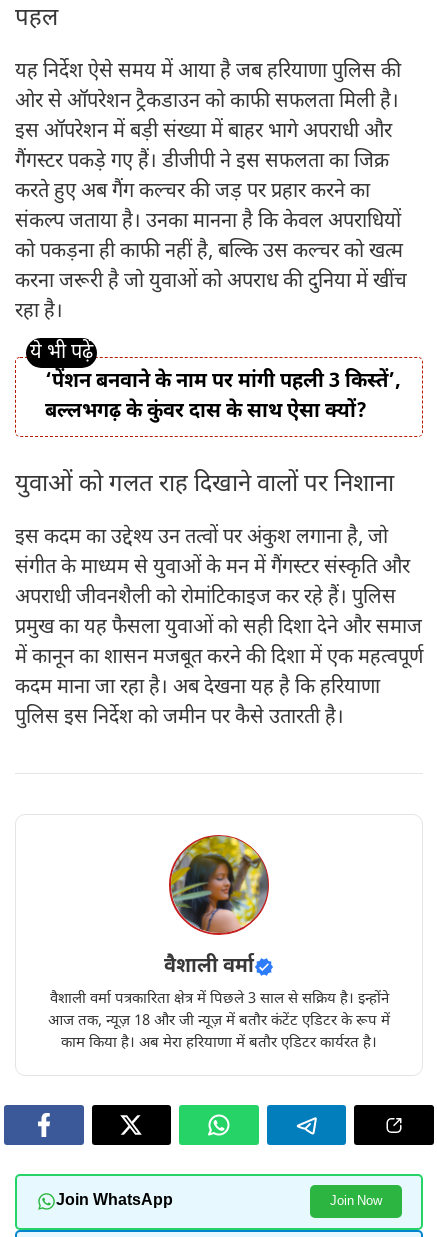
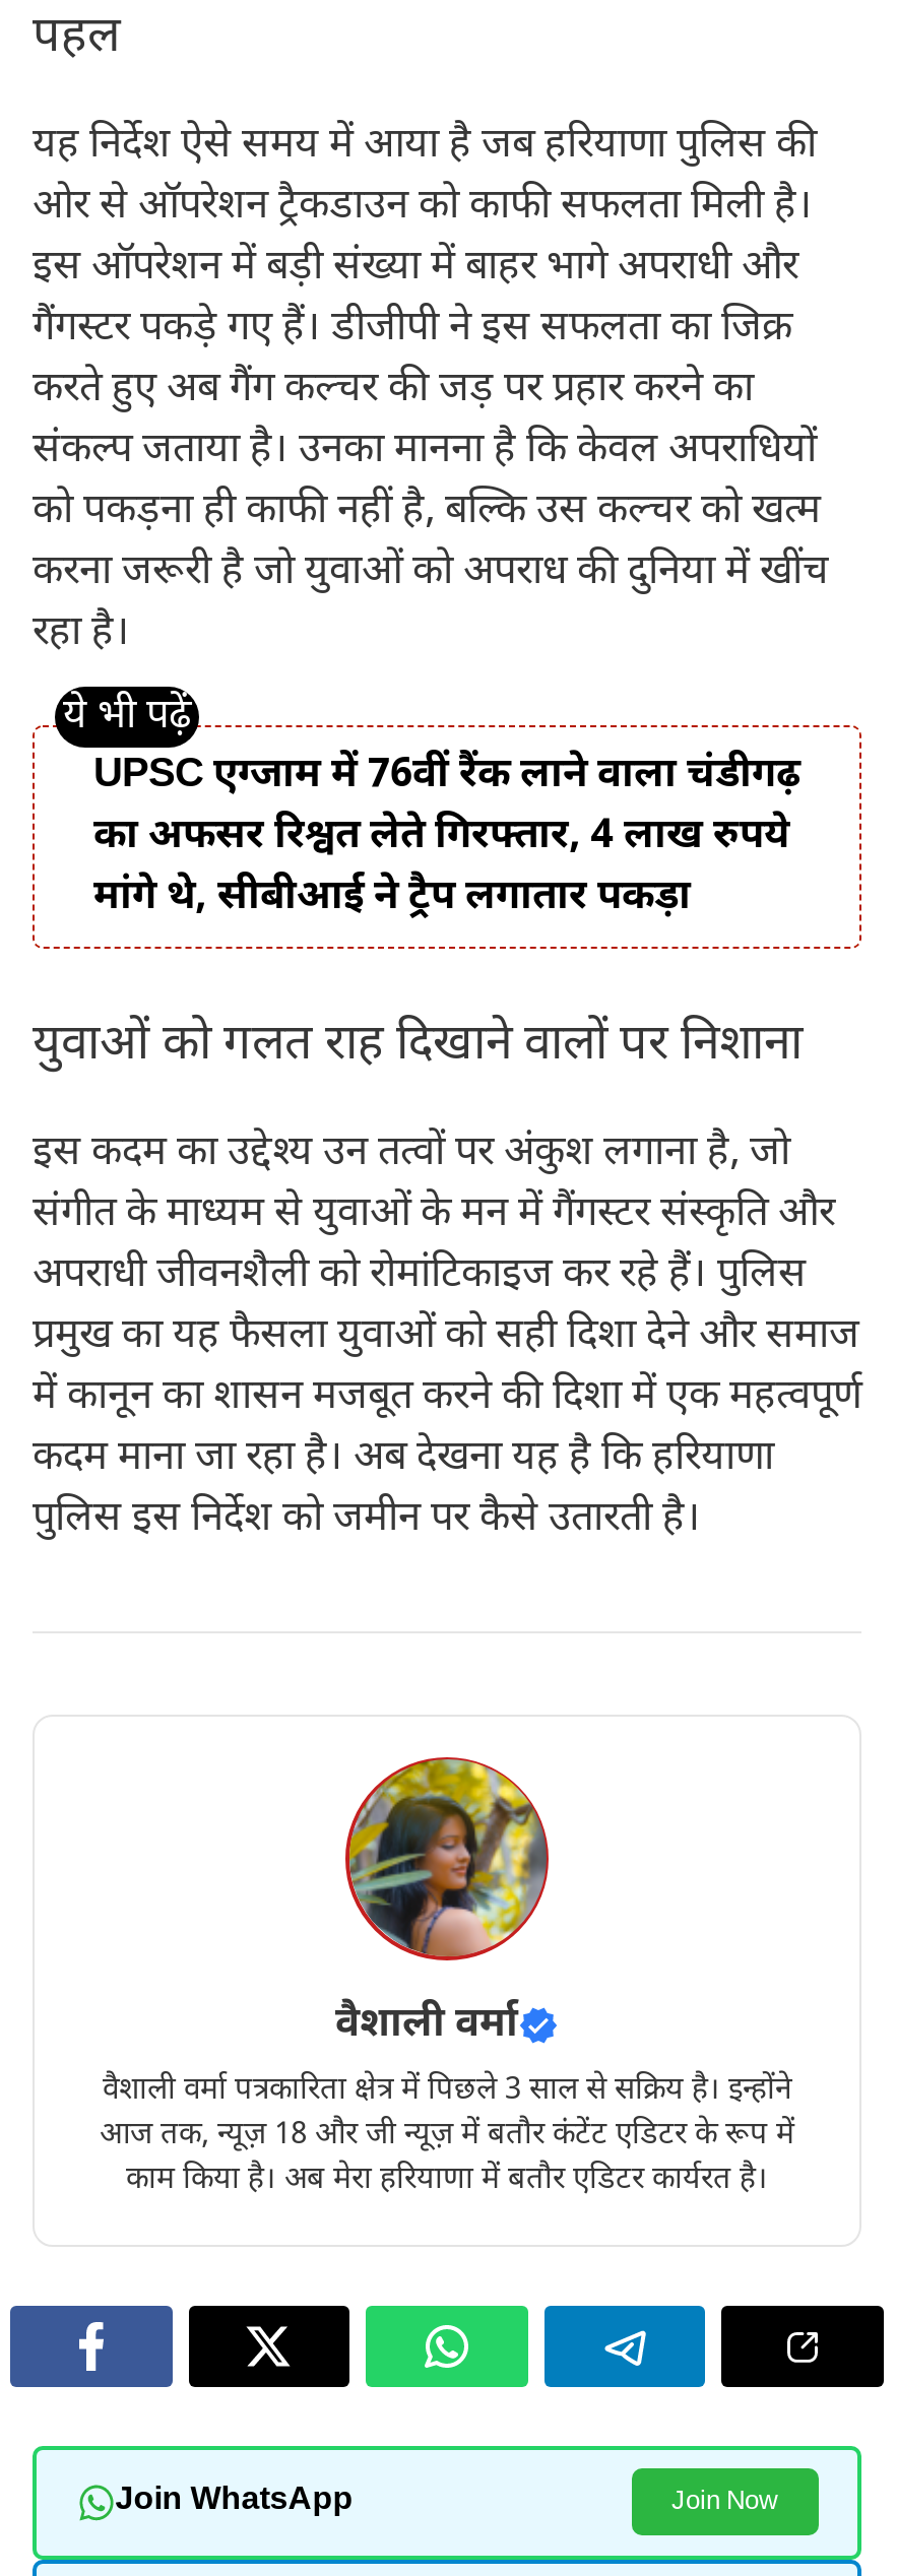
[45,369,401,425] ‘पेंशन बनवाने के नाम पर मांगी पहली 3 किस्तें’, | बल्लभगढ़ के कुंवर दास के साथ ऐसा क्यों? -> [93,749,800,924] UPSC एग्जाम में 76वीं रैंक लाने वाला चंडीगढ़ | का अफसर रिश्वत लेते गिरफ्तार, 4 लाख रुपये | मांगे थे, सीबीआई ने ट्रैप लगातार पकड़ा

